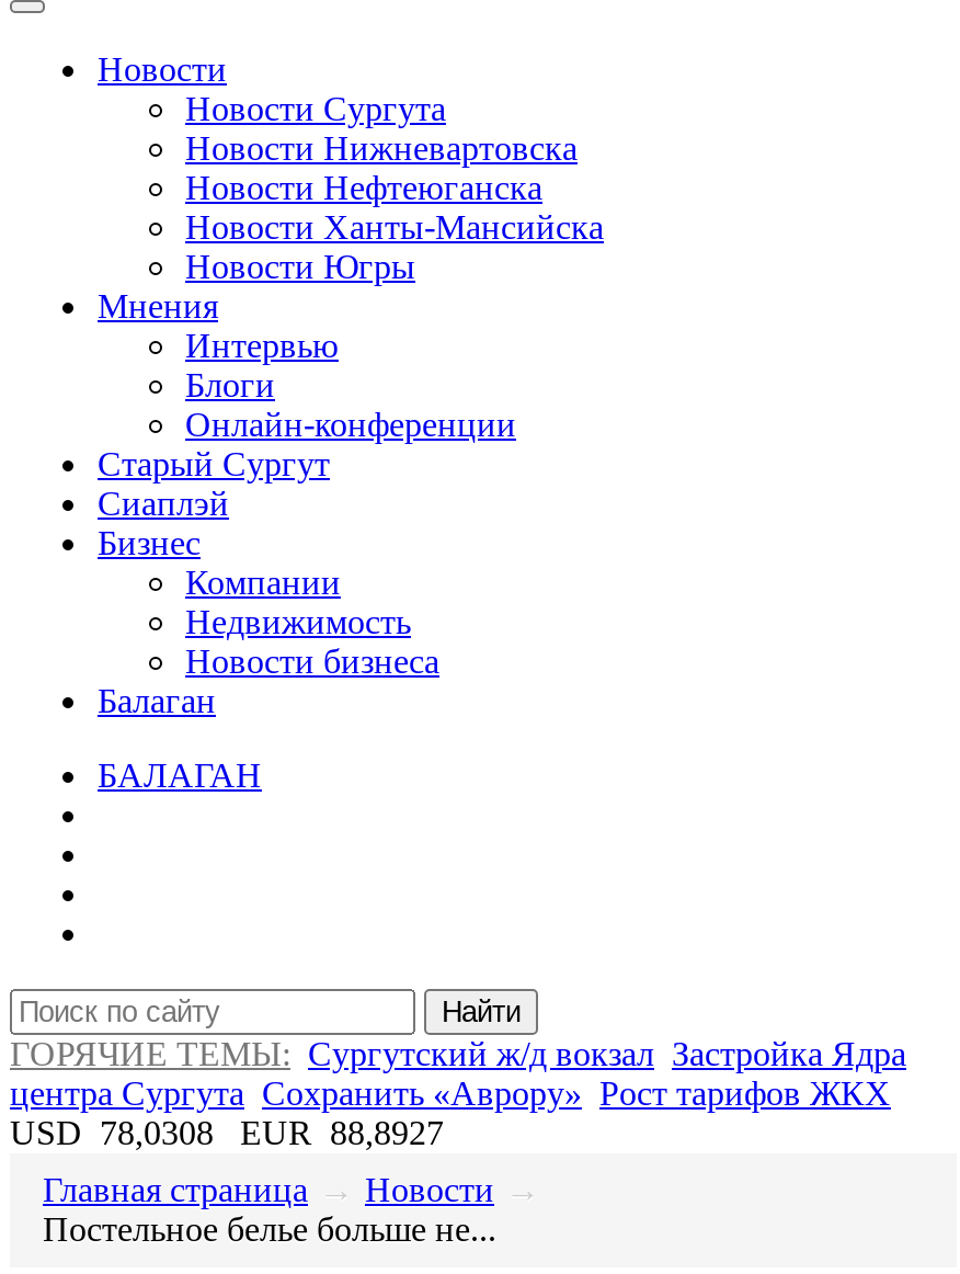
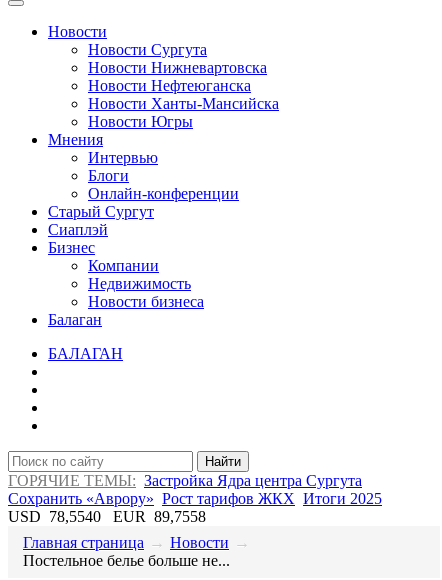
[10,1035,906,1151] ГОРЯЧИЕ ТЕМЫ: Сургутский ж/д вокзал Застройка Ядра | центра Сургута Сохранить «Аврору» Рост тарифов ЖКХ | USD 78,0308 EUR 88,8927 -> [8,472,382,525] ГОРЯЧИЕ ТЕМЫ: Застройка Ядра центра Сургута | Сохранить «Аврору» Рост тарифов ЖКХ Итоги 2025 | USD 78,5540 EUR 89,7558

